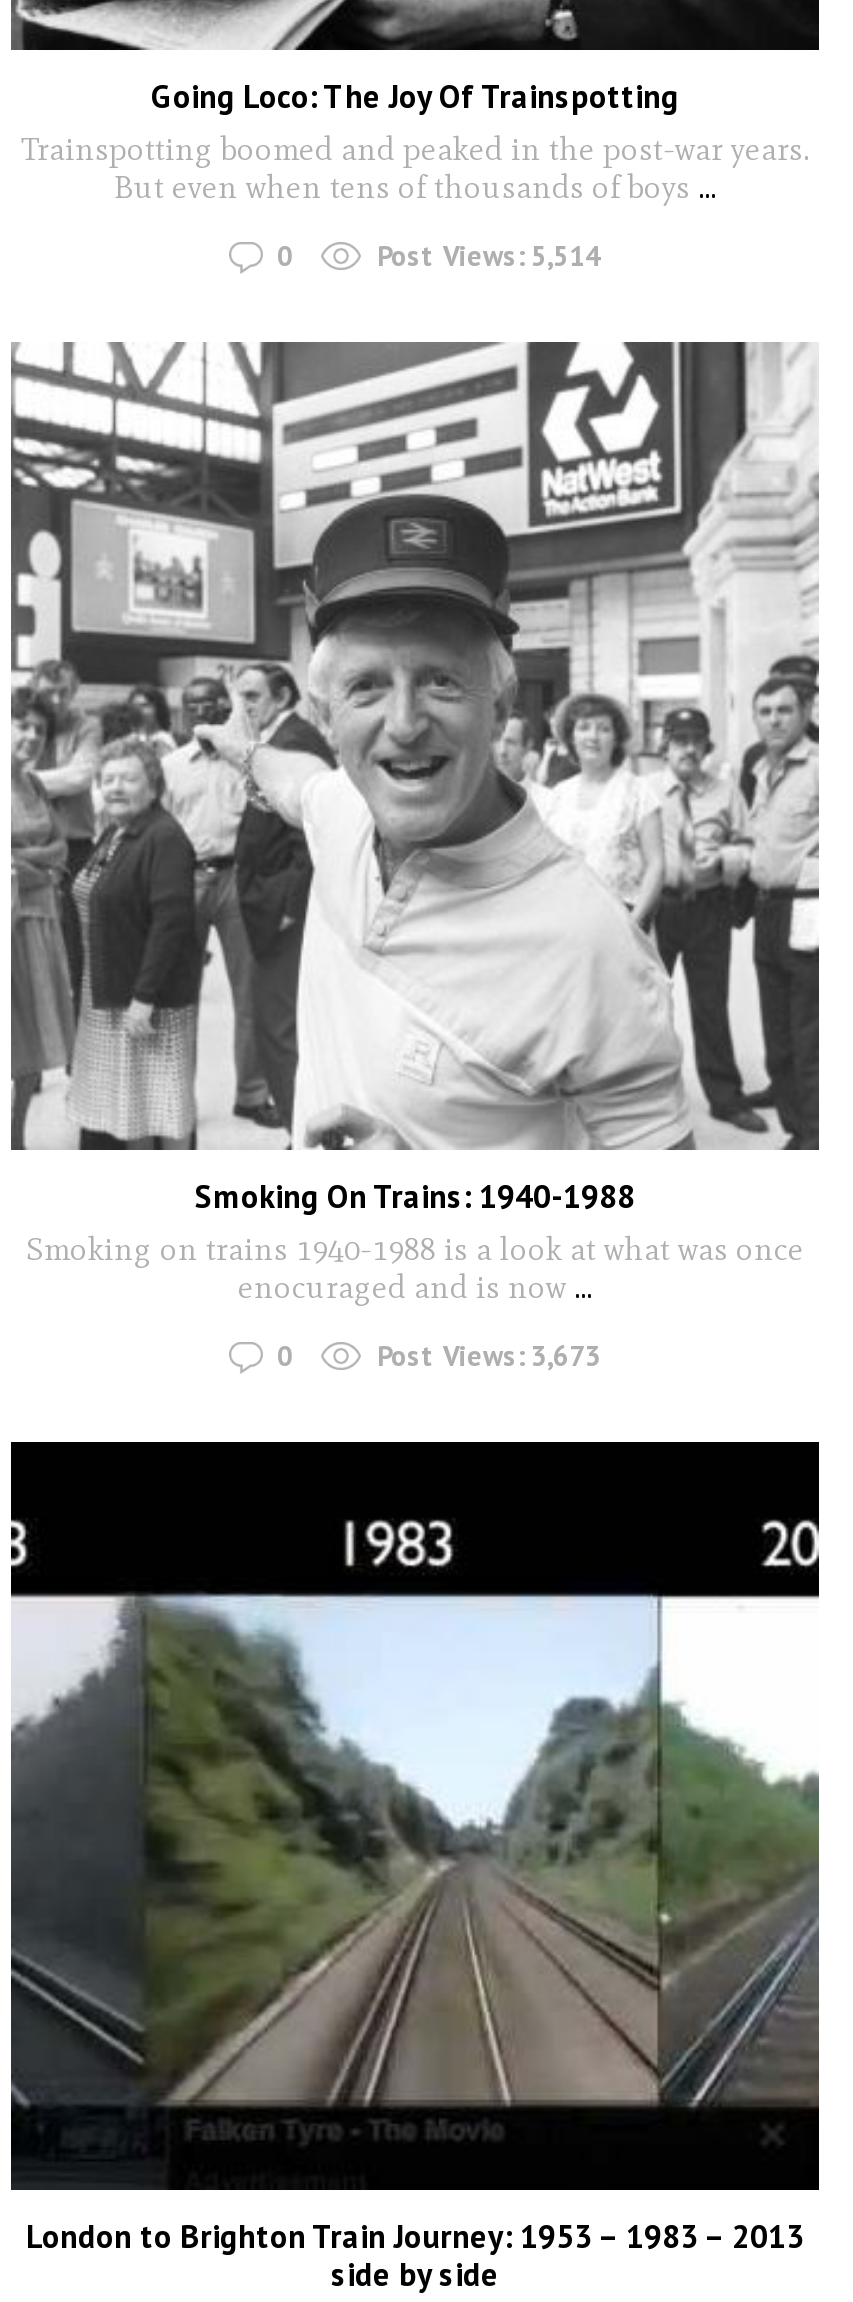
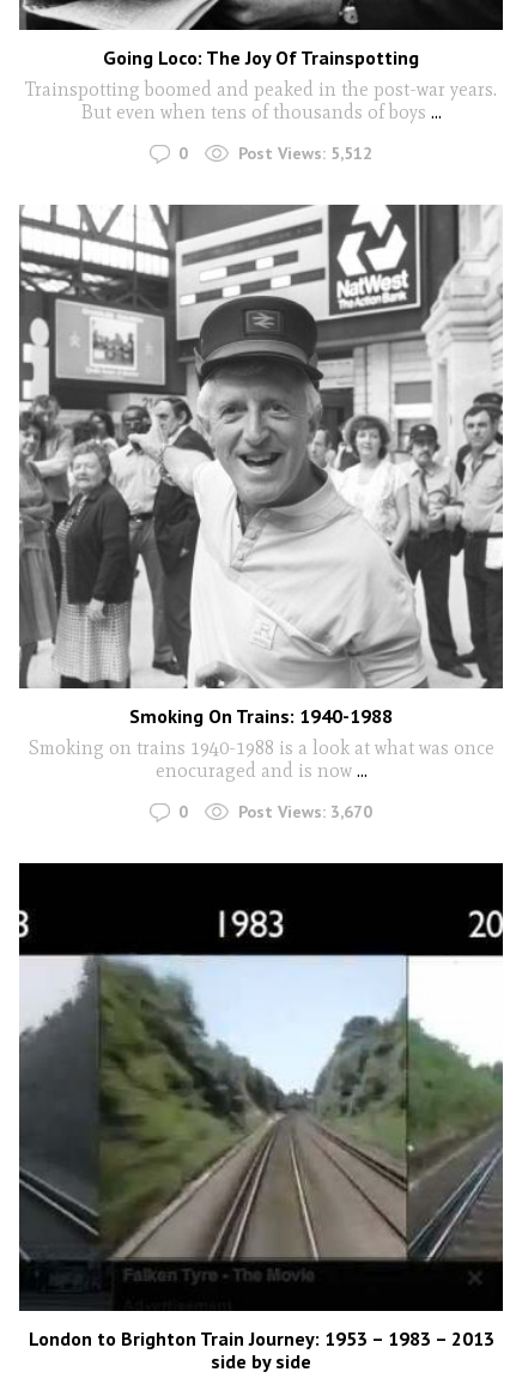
[377,239,601,275] Post Views: 5,514 -> [238,143,372,164] Post Views: 5,512
[377,1338,601,1374] Post Views: 3,673 -> [238,801,372,823] Post Views: 3,670

